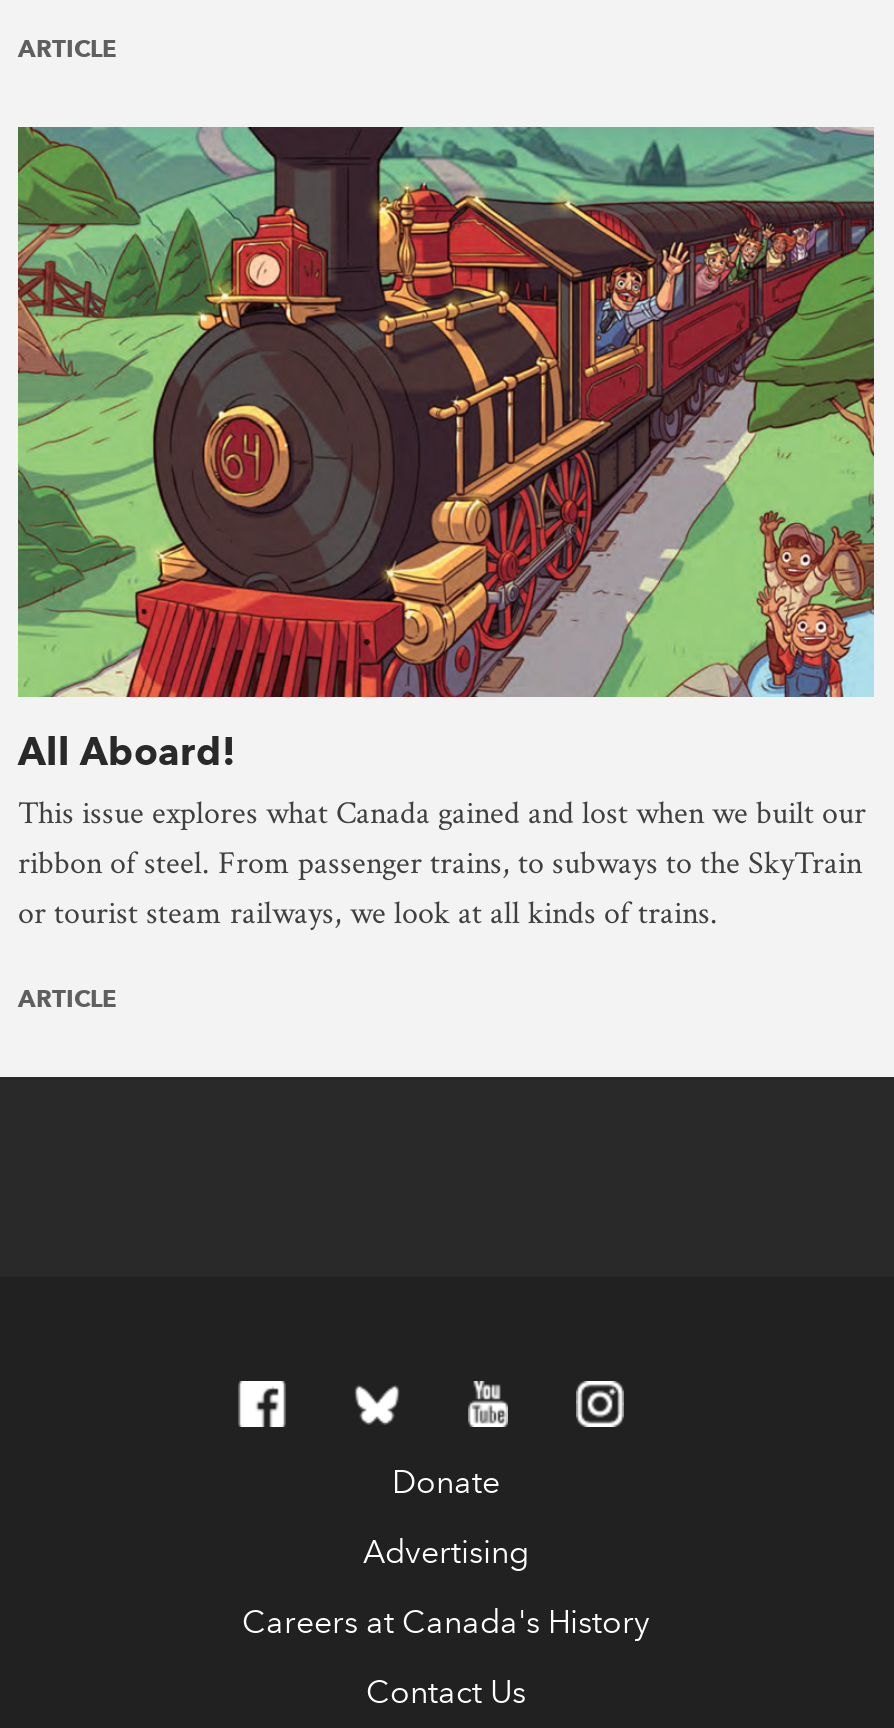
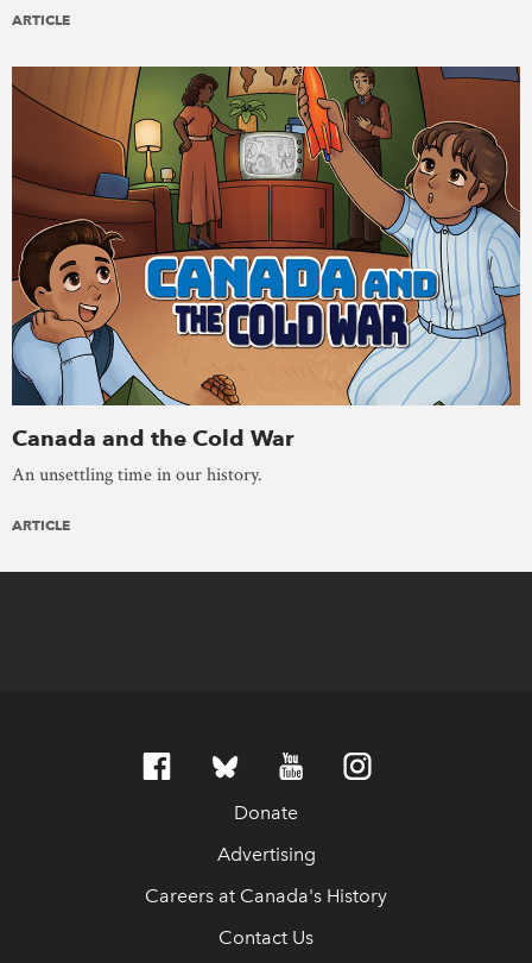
[16,125,876,934] [image] | All Aboard! | This issue explores what Canada gained and lost when we built our | ribbon of steel. From passenger trains, to subways to the SkyTrain | or tourist steam railways, we look at all kinds of trains. -> [11,65,521,487] [image] | Canada and the Cold War | An unsettling time in our history.

